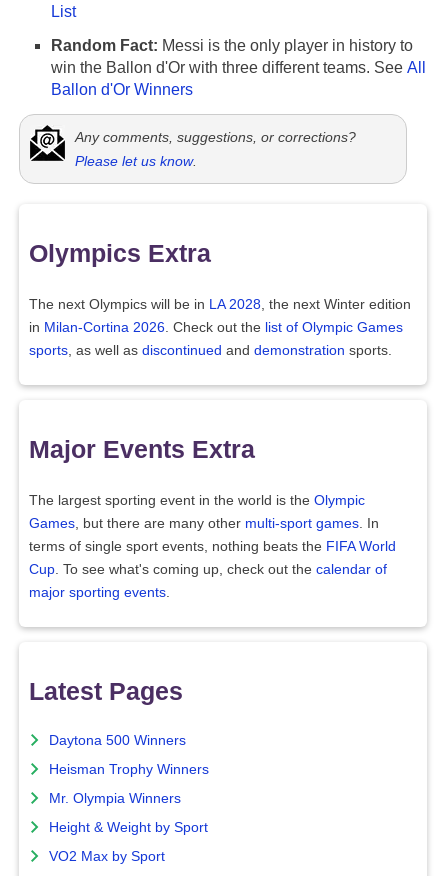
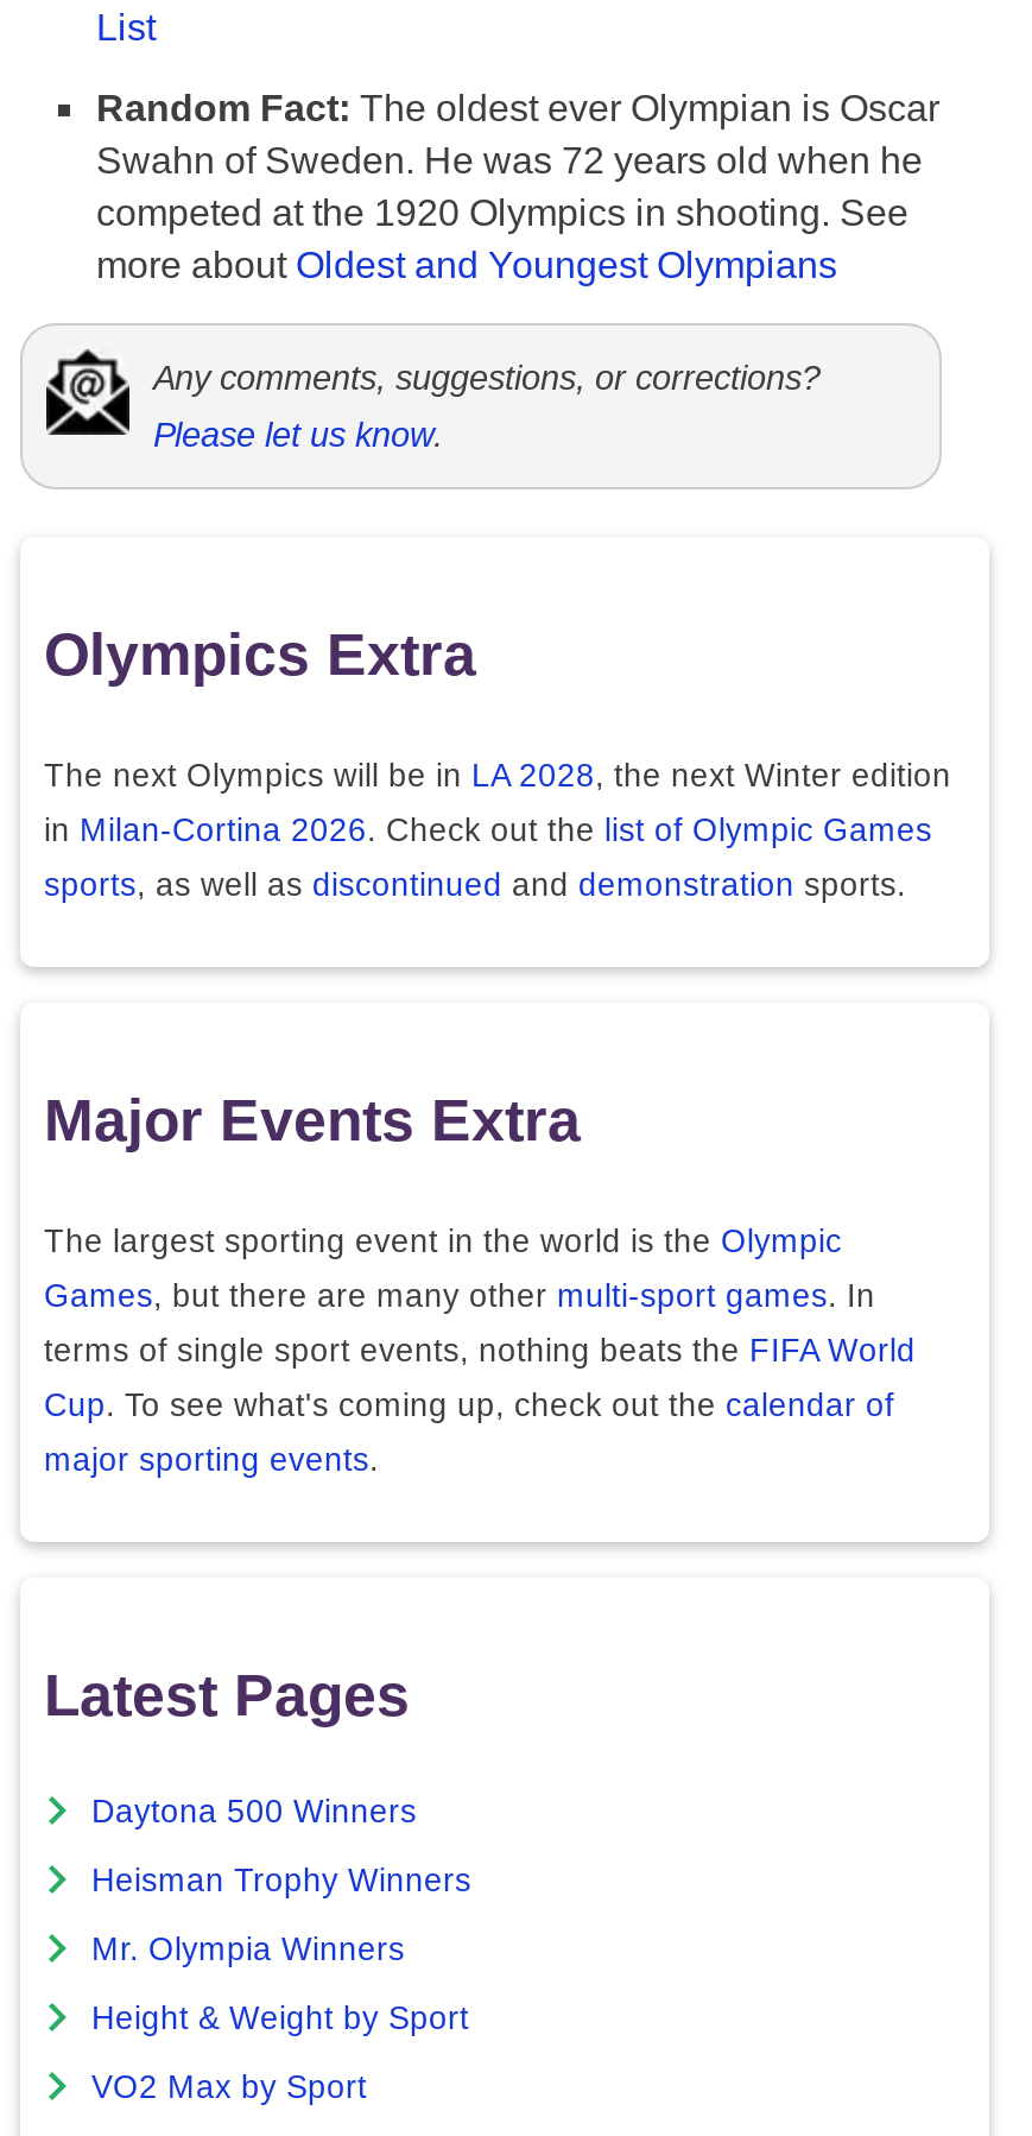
[51,37,426,98] Random Fact: Messi is the only player in history to | win the Ballon d'Or with three different teams. See All | Ballon d'Or Winners -> [96,89,939,286] Random Fact: The oldest ever Olympian is Oscar | Swahn of Sweden. He was 72 years old when he | competed at the 1920 Olympics in shooting. See | more about Oldest and Youngest Olympians

